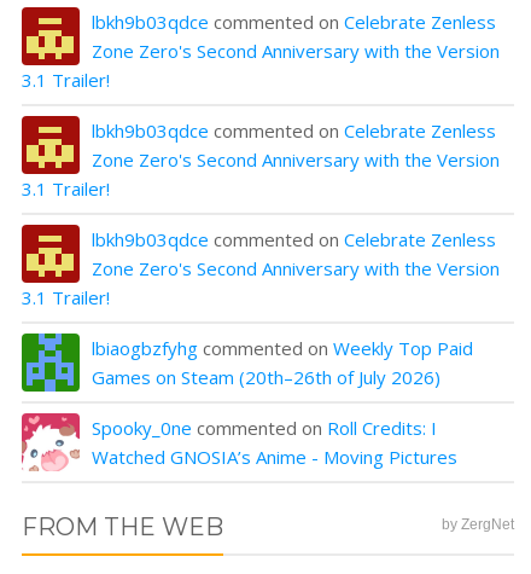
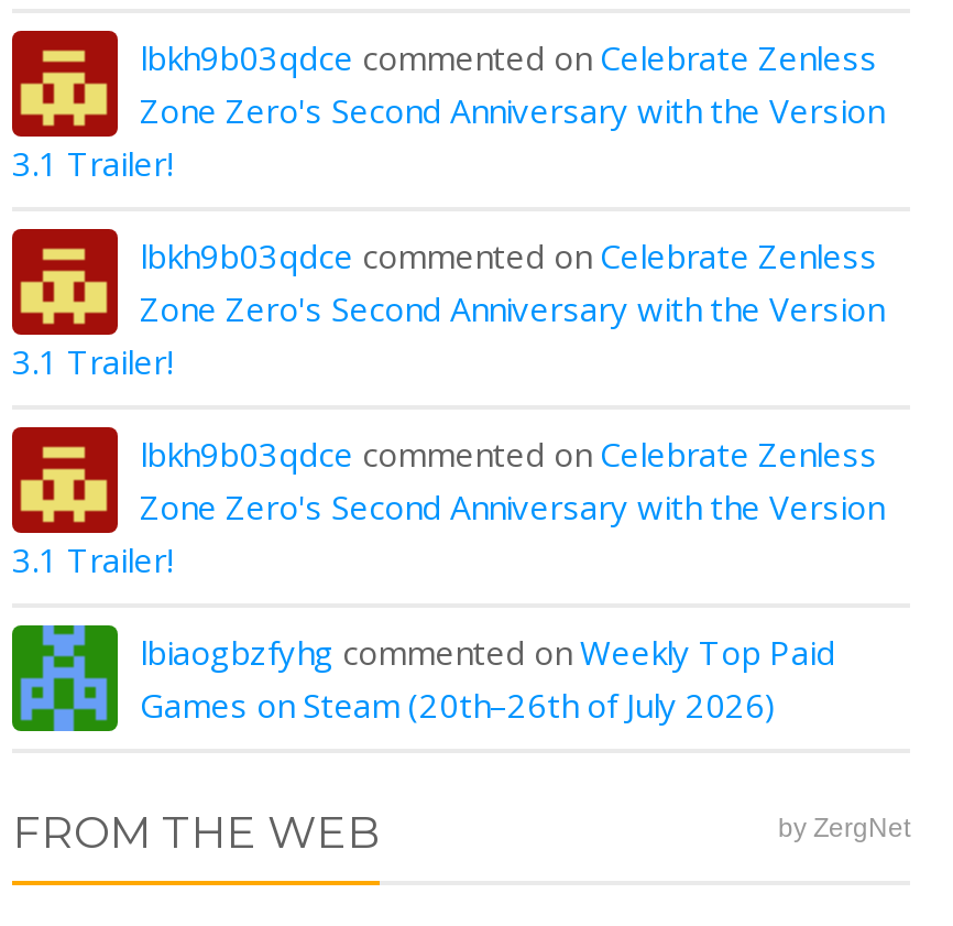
[21,412,457,471] [image] | Spooky_0ne commented on Roll Credits: I | Watched GNOSIA’s Anime - Moving Pictures -> none

